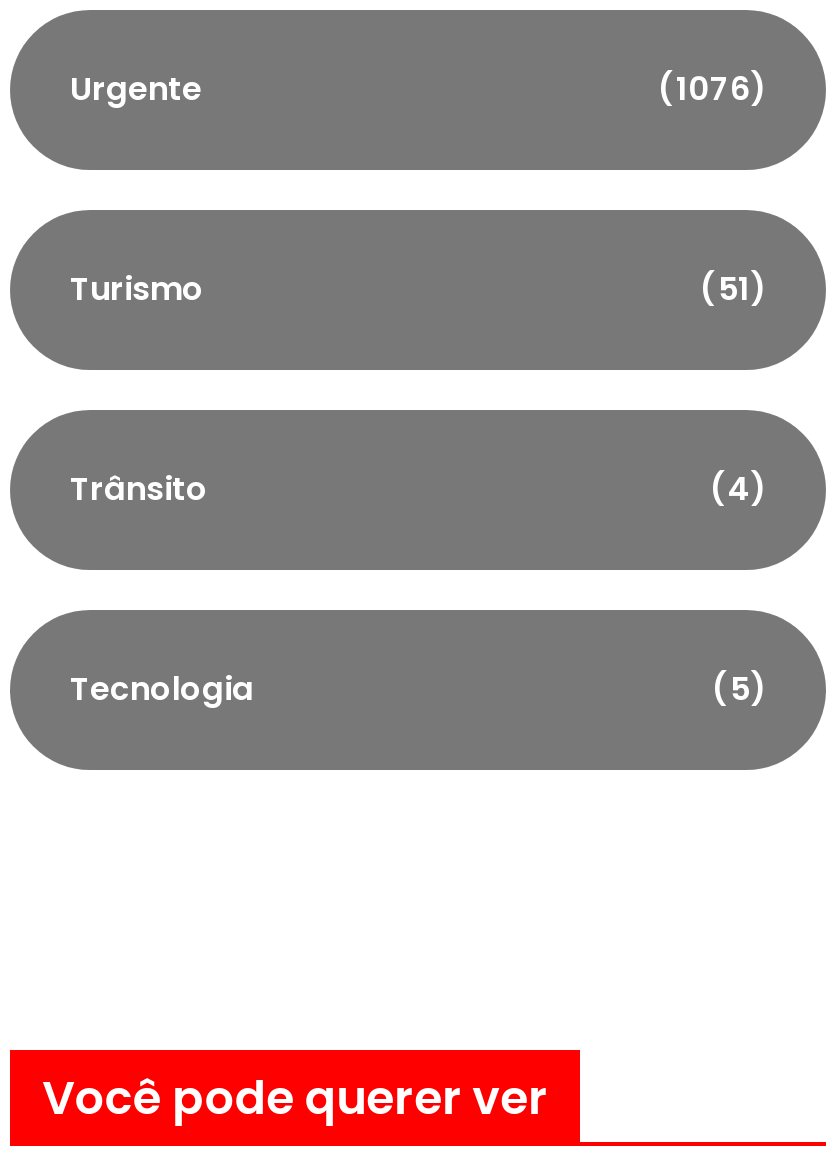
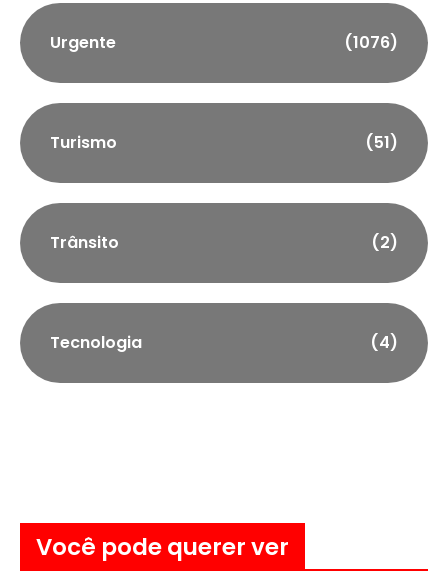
[710,466,766,512] (4) -> [371,231,398,254] (2)
[712,666,766,712] (5) -> [370,331,398,354] (4)

